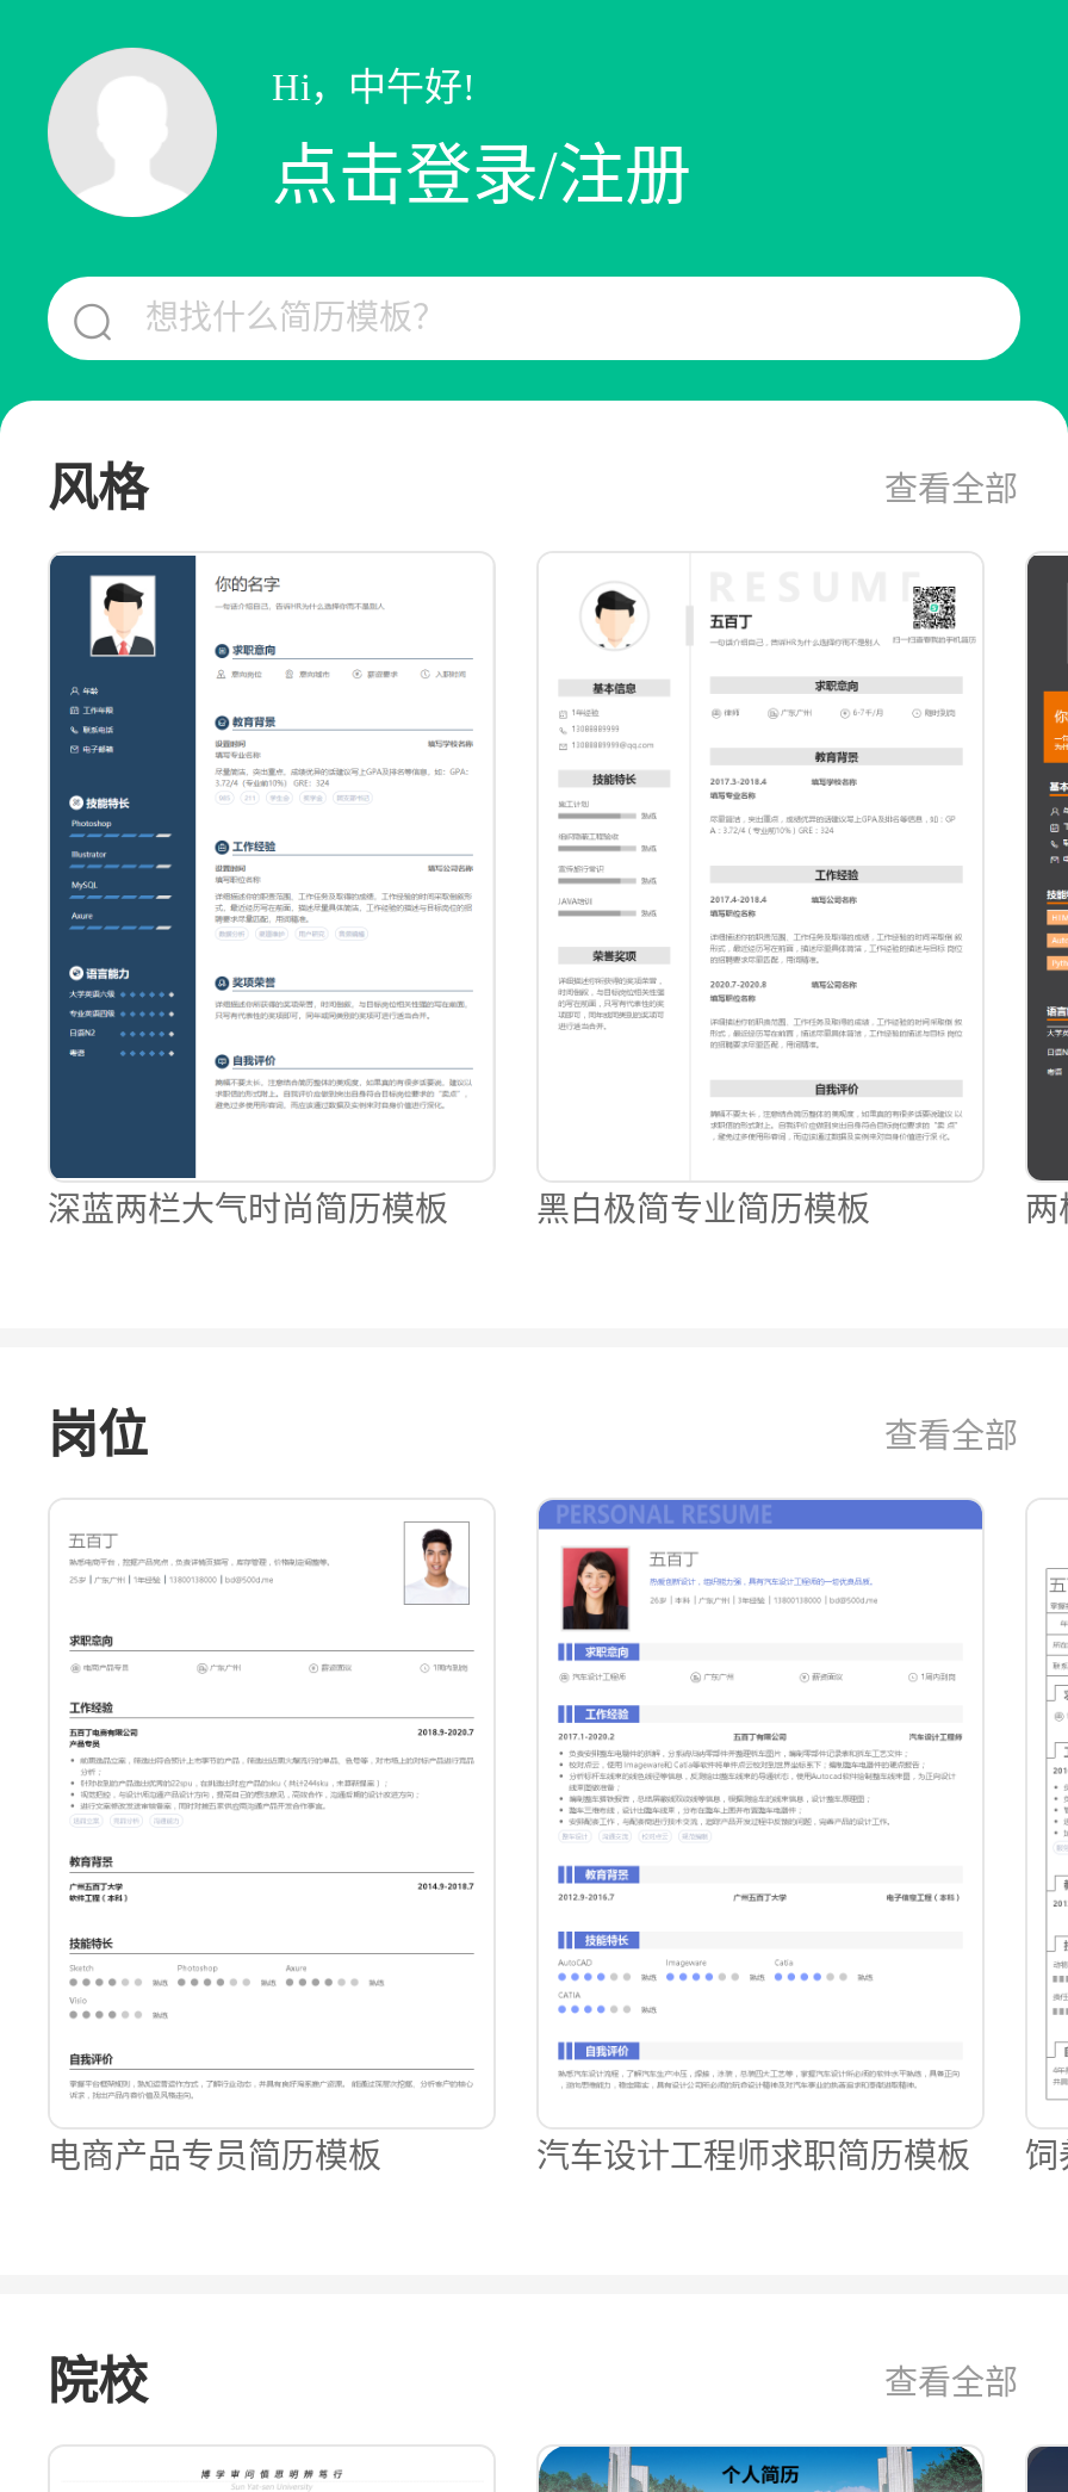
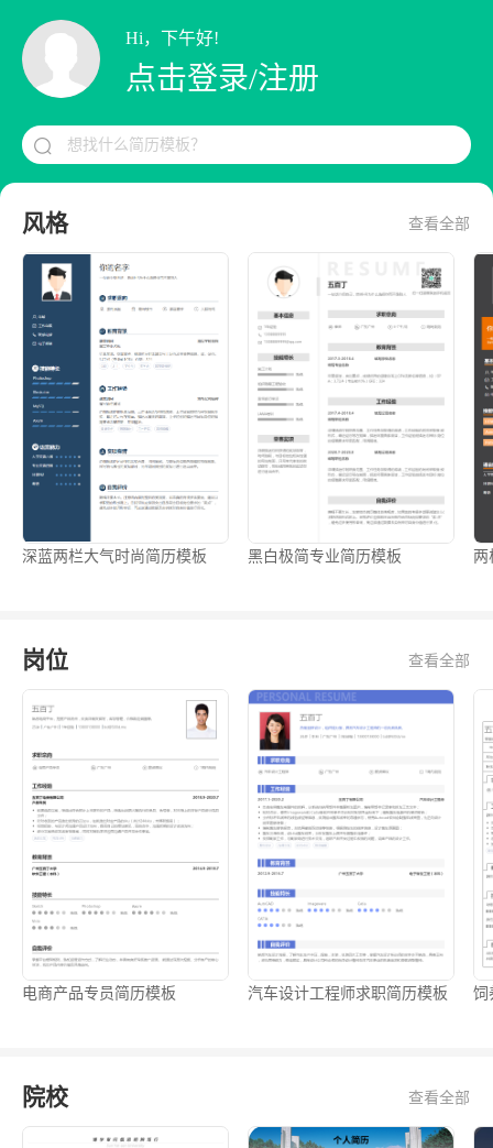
[272,67,474,107] Hi，中午好! -> [125,29,219,47] Hi，下午好!

